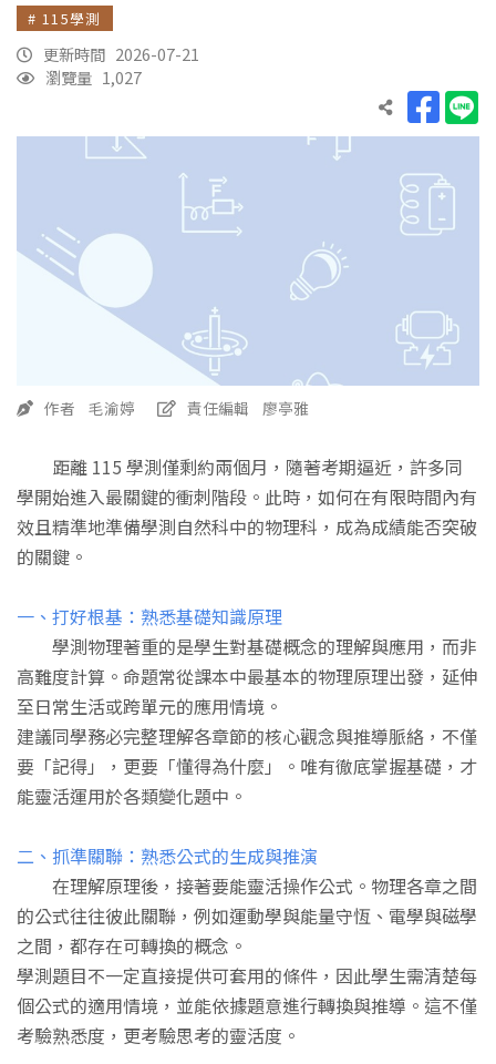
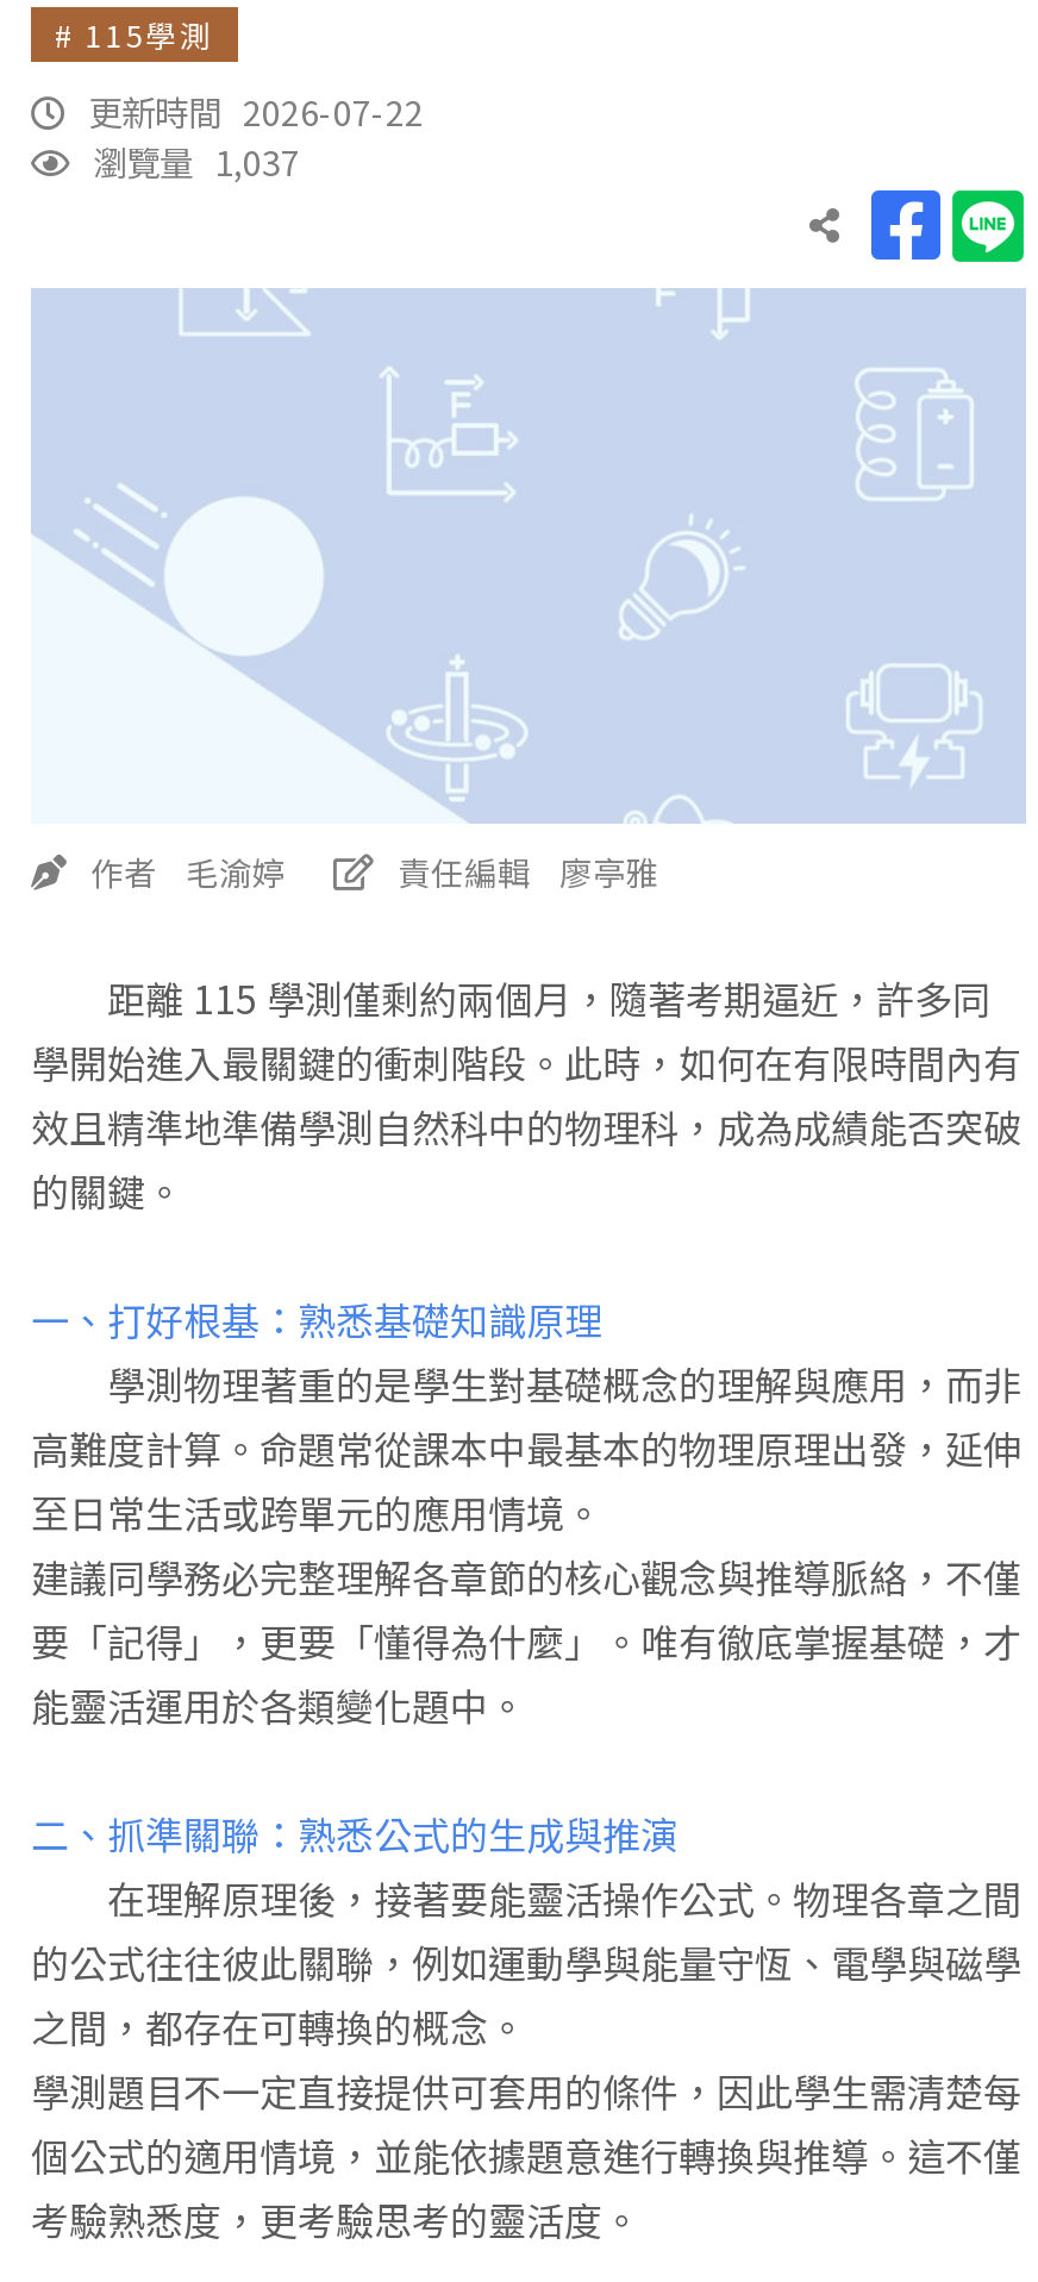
[43,42,199,65] 更新時間 2026-07-21 -> [88,86,424,136] 更新時間 2026-07-22
[45,65,142,89] 瀏覽量 1,027 -> [93,136,300,186] 瀏覽量 1,037

